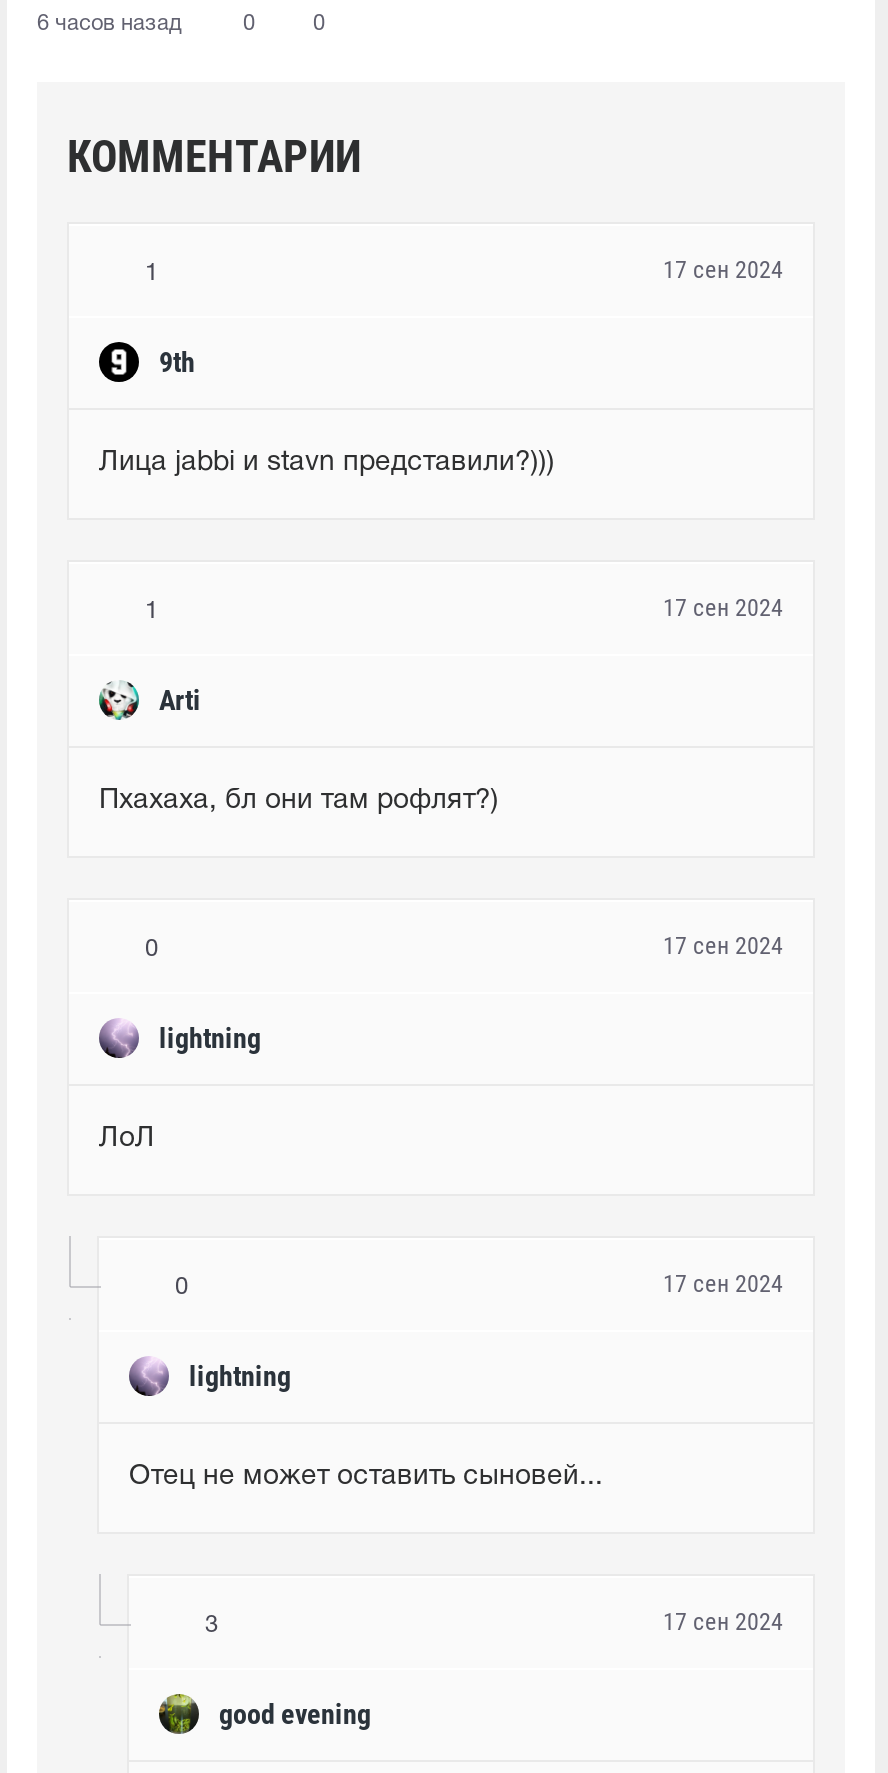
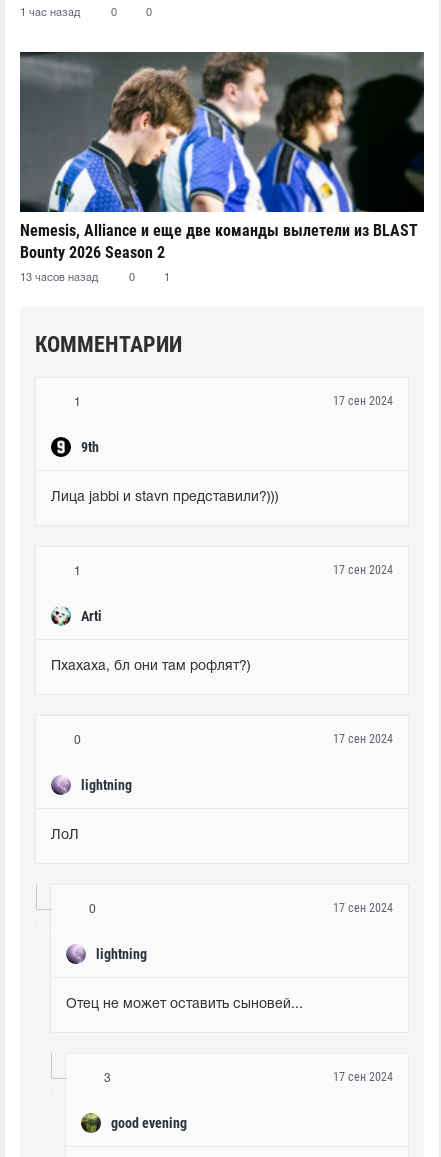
[37,13,181,33] 6 часов назад -> [20,8,80,18] 1 час назад
none -> [19,51,425,283] [image] | Nemesis, Alliance и еще две команды вылетели из BLAST | Bounty 2026 Season 2 | 13 часов назад | 0 | 1

